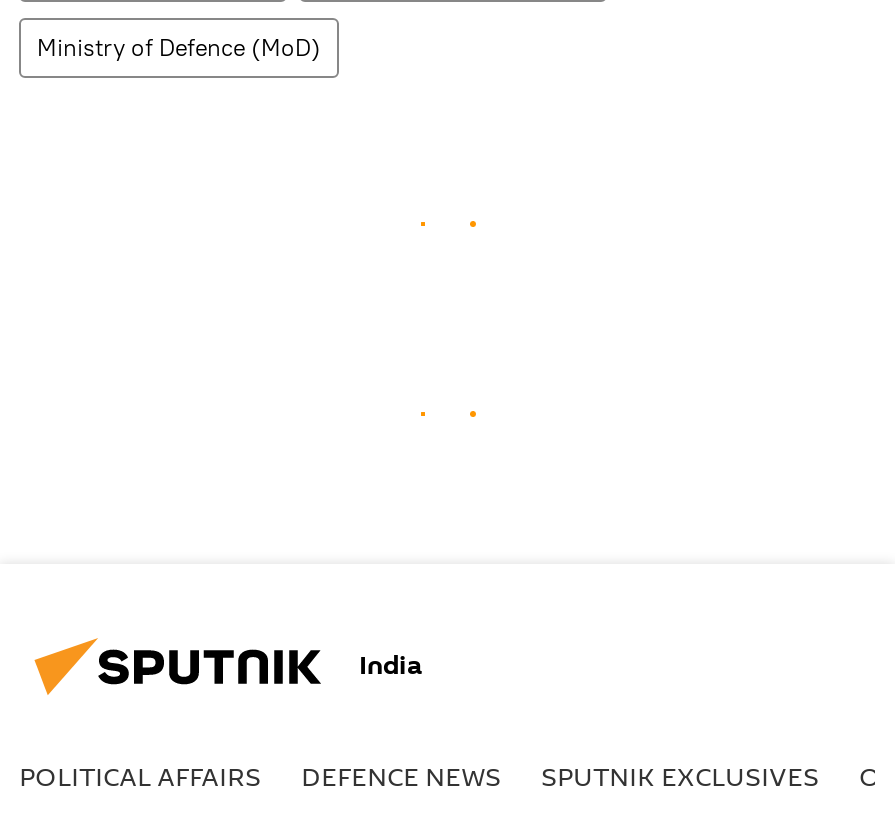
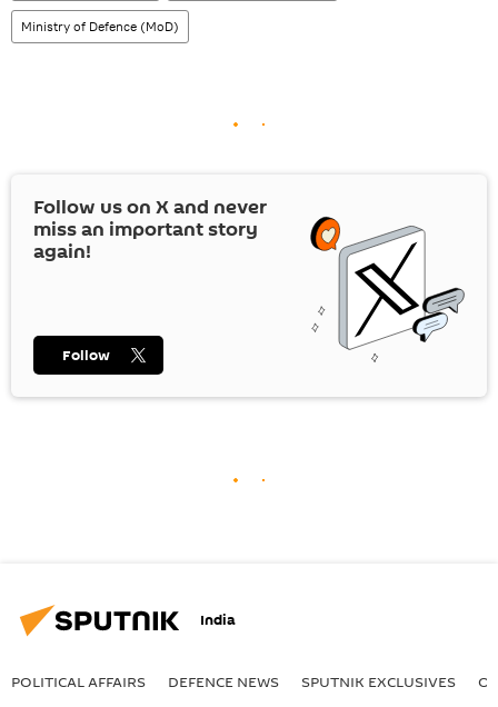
none -> [33,193,466,362] [image] | Follow us on X and never | miss an important story | again!
none -> [62,344,110,366] Follow

